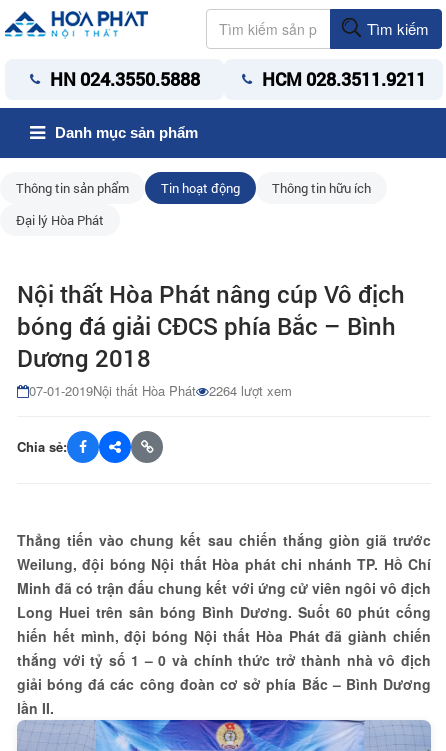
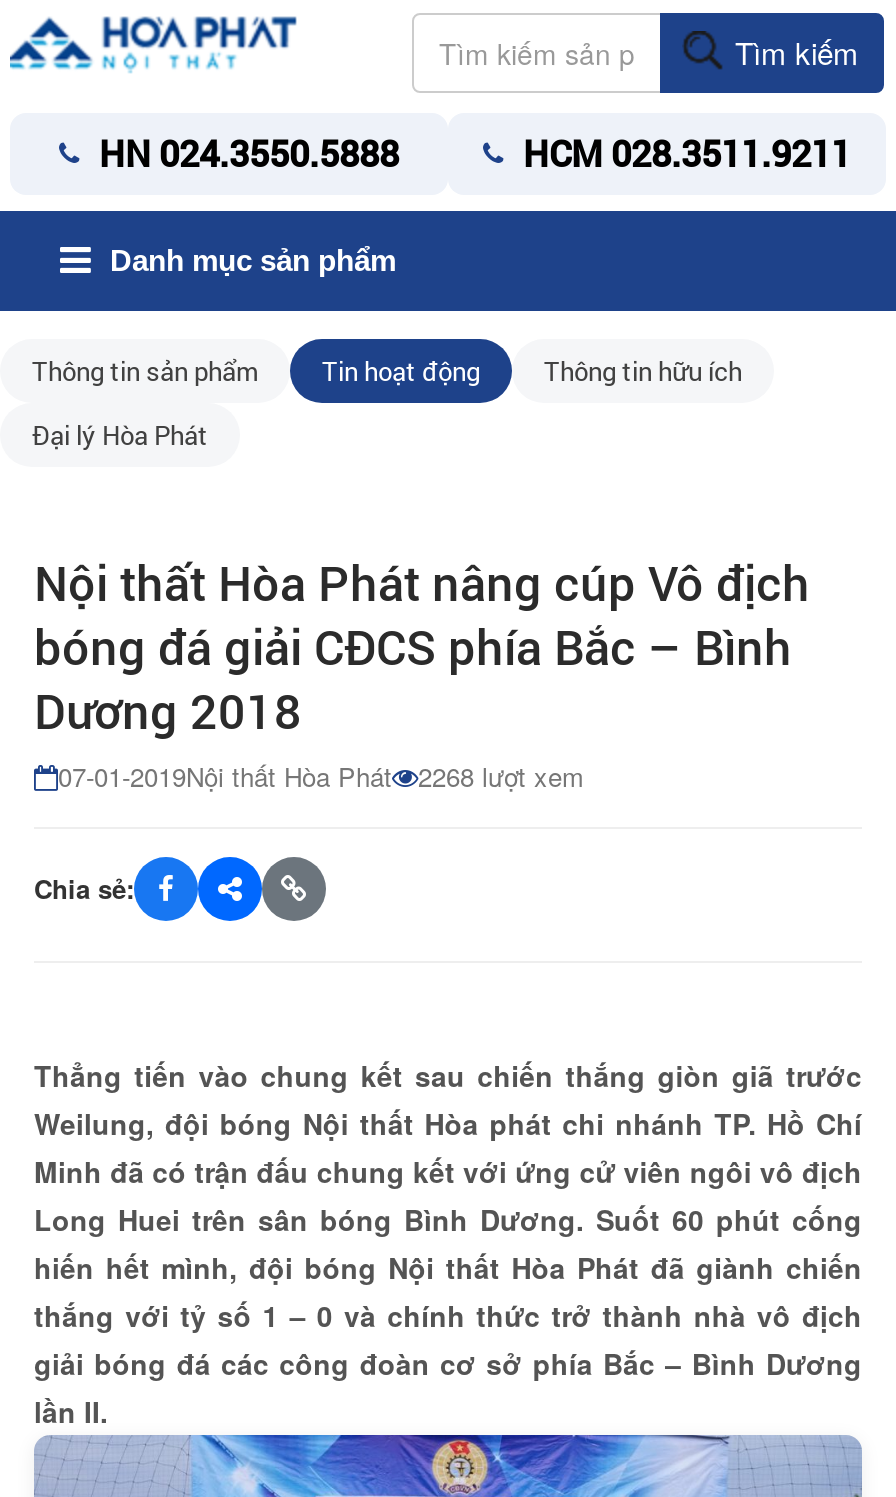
[29,381,292,400] 07-01-2019Nội thất Hòa Phát 2264 lượt xem -> [58,757,584,795] 07-01-2019Nội thất Hòa Phát 2268 lượt xem

